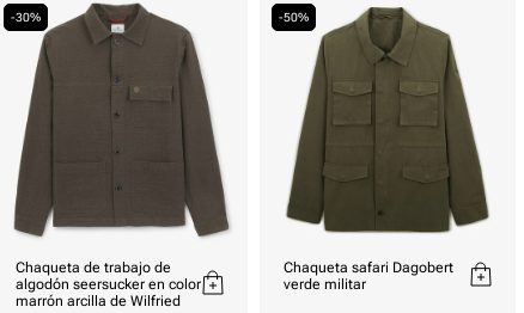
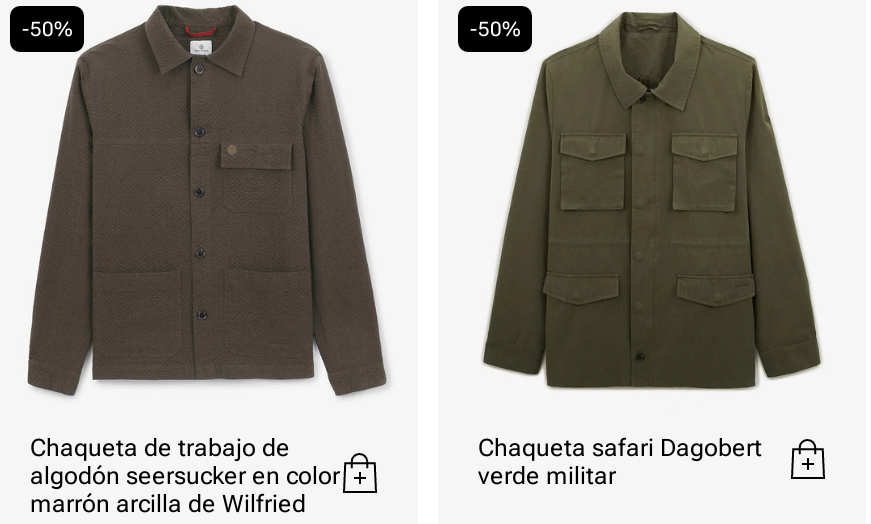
[11,10,41,23] -30% -> [22,17,72,39] -50%

